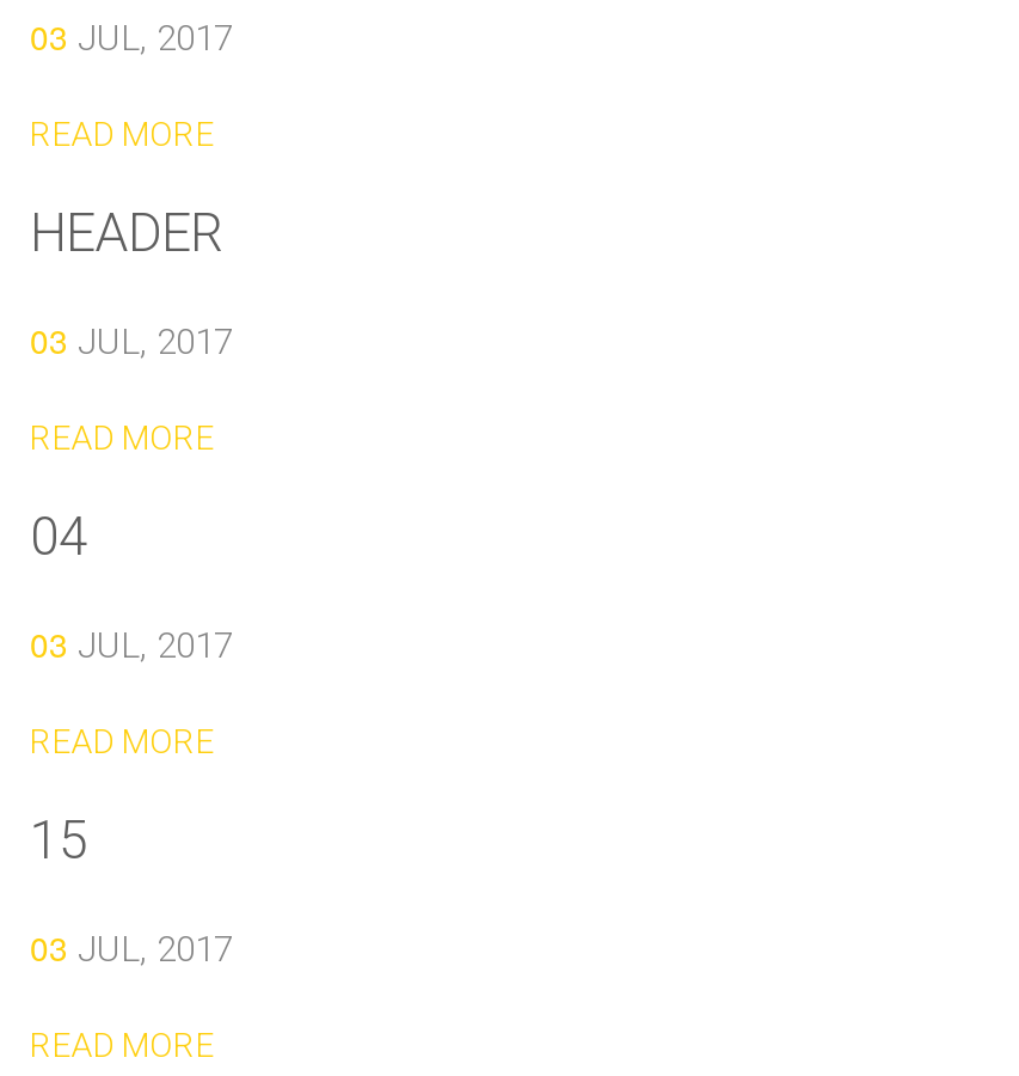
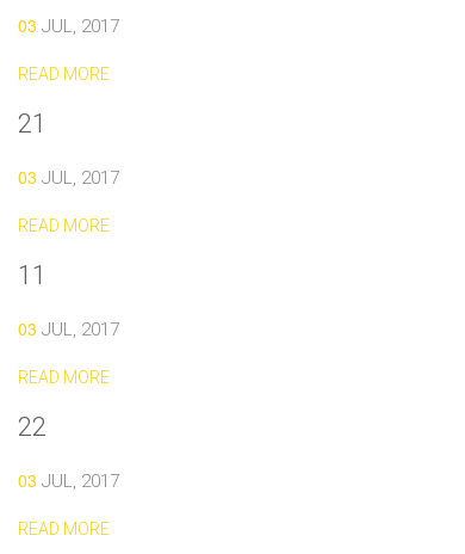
[30,203,223,263] HEADER -> [18,109,46,138] 21
[30,507,87,567] 04 -> [18,260,46,290] 11
[30,811,87,870] 15 -> [18,412,46,442] 22

